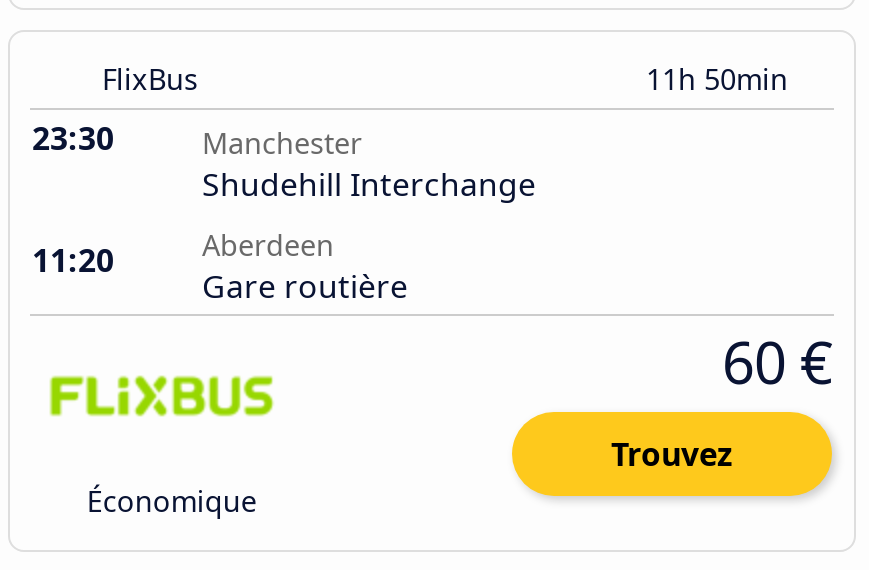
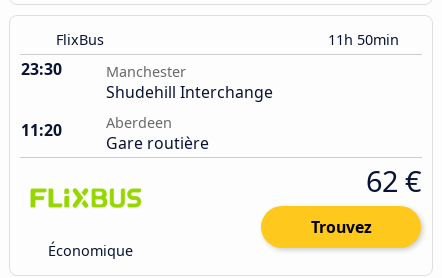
[722,322,832,400] 60 € -> [366,161,421,200] 62 €

